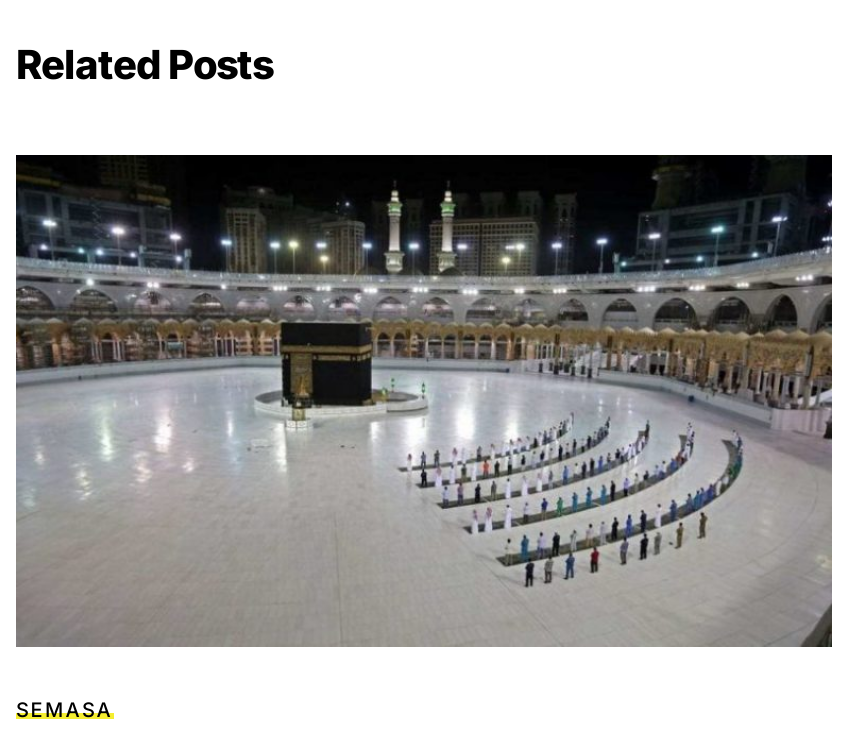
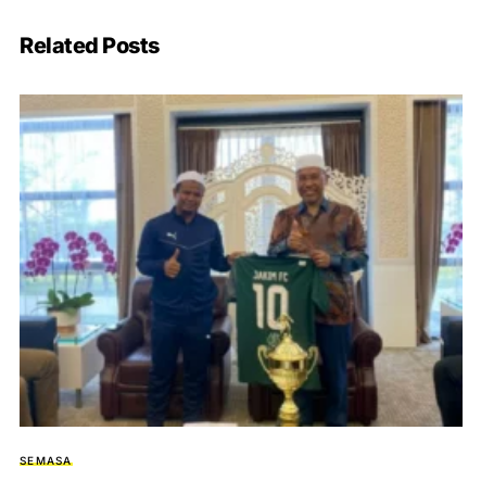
[14,153,834,647] [image] -> [20,94,463,428] [image]

